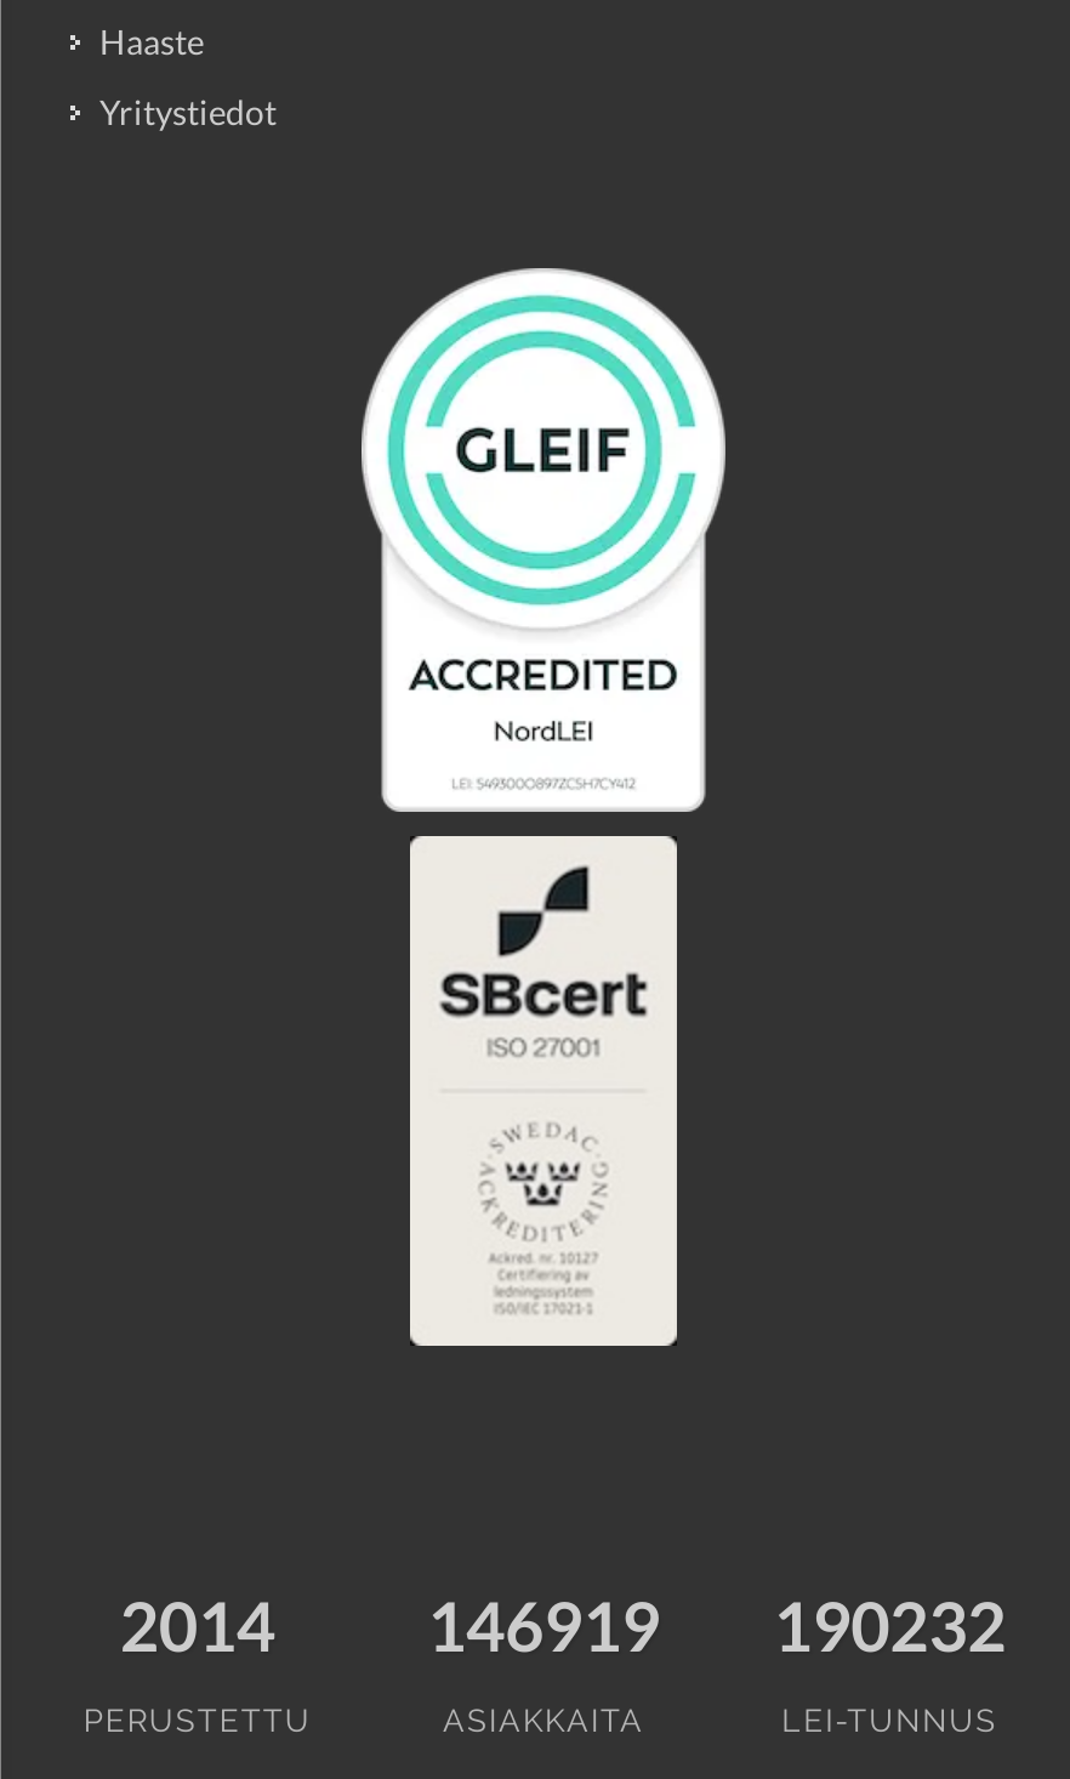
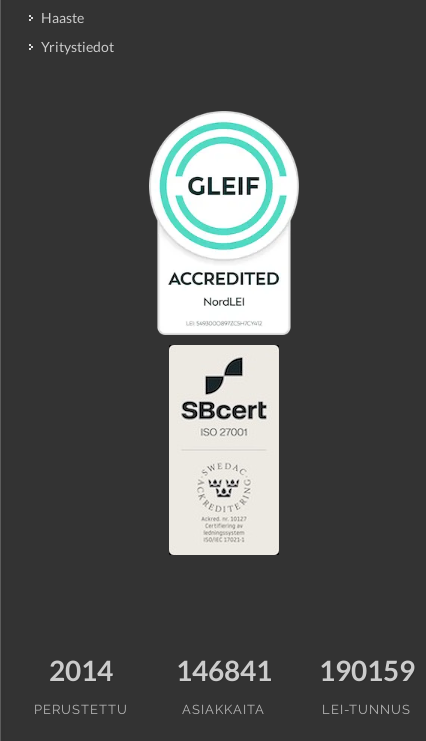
[427,1583,660,1665] 146919 -> [176,653,272,687] 146841
[773,1583,1006,1665] 190232 -> [319,653,415,687] 190159

